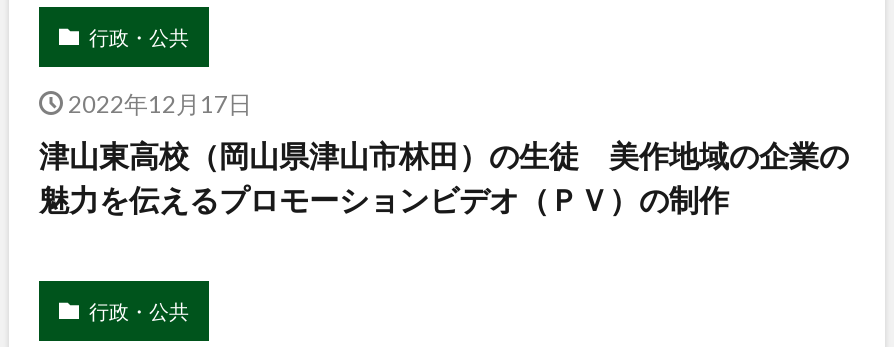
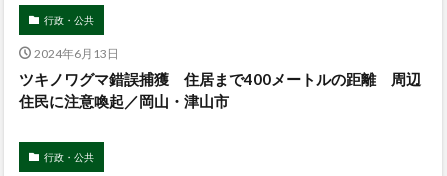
[68,89,252,119] 2022年12月17日 -> [33,46,118,61] 2024年6月13日
[39,137,849,217] 津山東高校（岡山県津山市林田）の生徒 美作地域の企業の | 魅力を伝えるプロモーションビデオ（ＰＶ）の制作 -> [19,70,421,110] ツキノワグマ錯誤捕獲 住居まで400メートルの距離 周辺 | 住民に注意喚起／岡山・津山市

